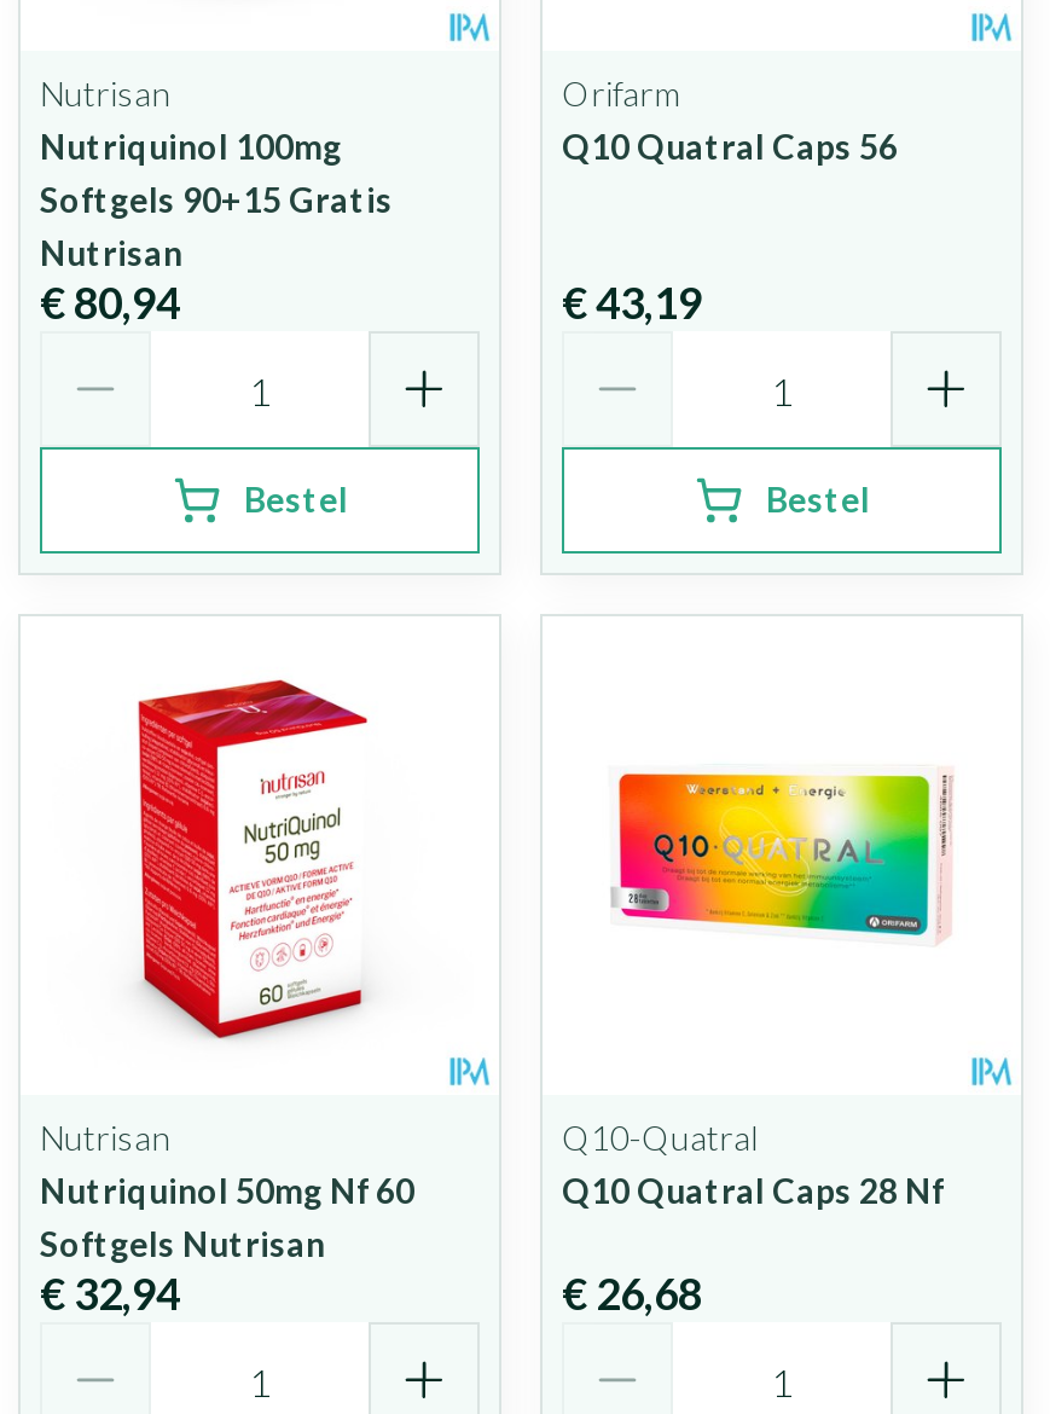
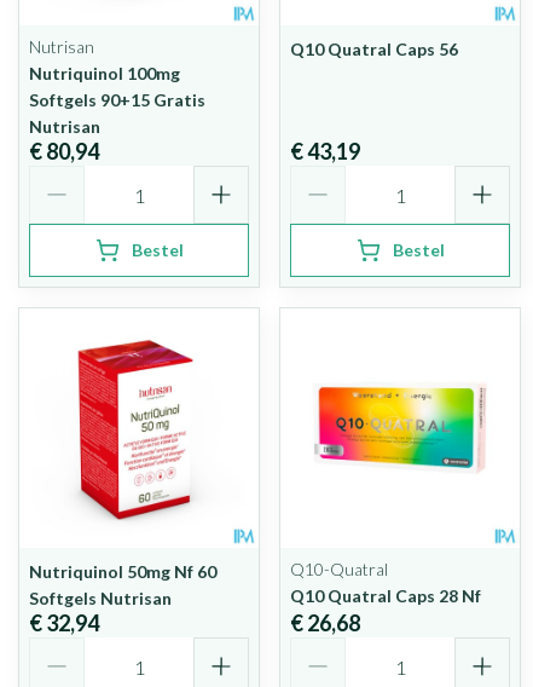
[562,73,680,114] Orifarm -> none
[40,1117,170,1158] Nutrisan -> none

